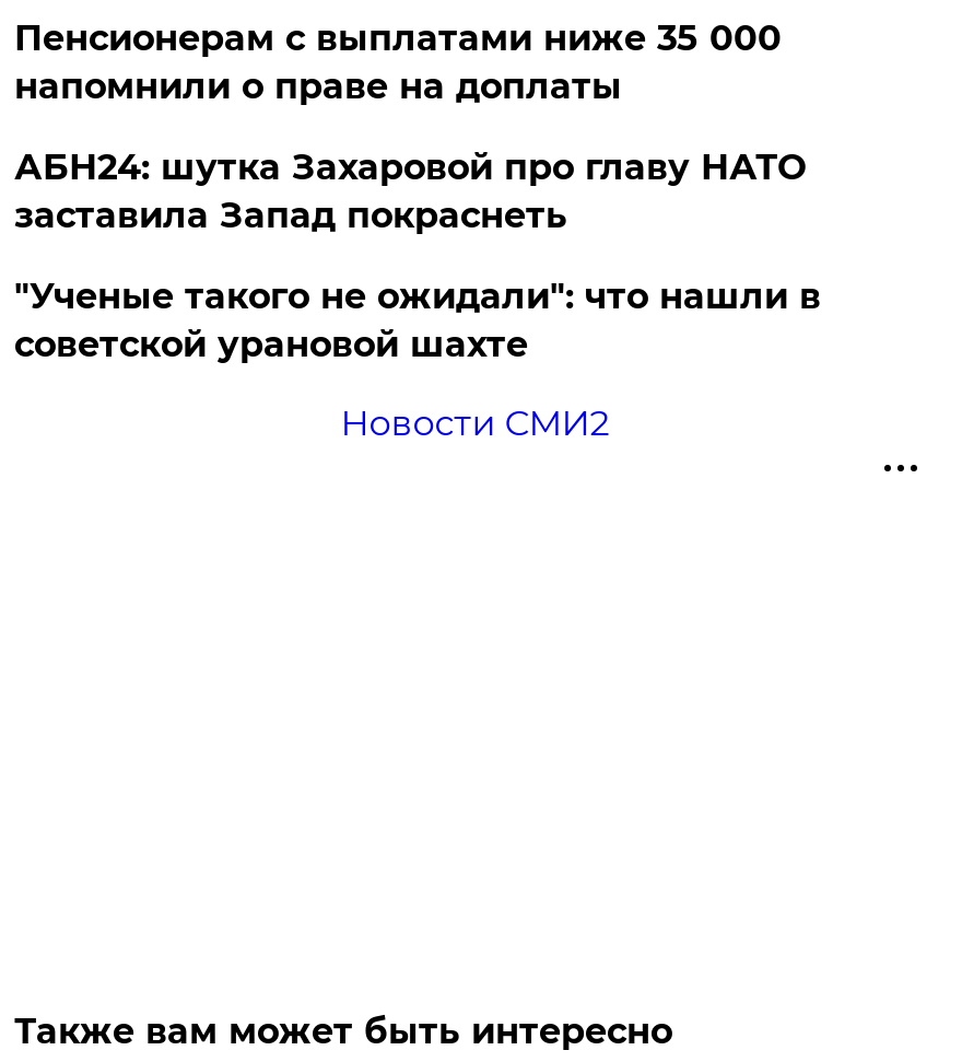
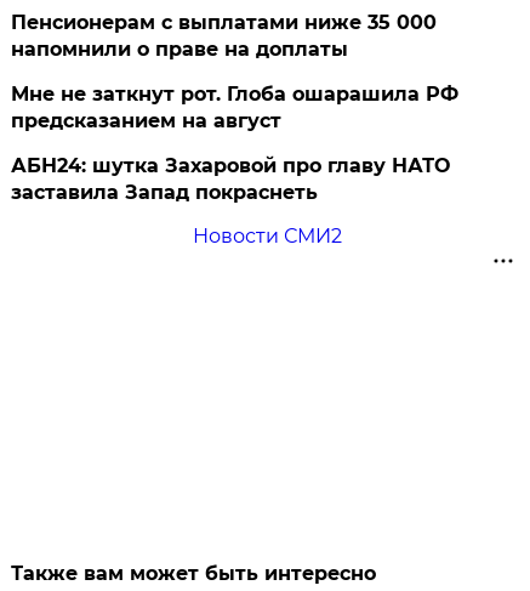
none -> [11,82,459,132] Мне не заткнут рот. Глоба ошарашила РФ | предсказанием на август
moved [14,146,805,236] -> [11,154,450,204]: АБН24: шутка Захаровой про главу НАТО | заставила Запад покраснеть
[14,275,821,365] "Ученые такого не ожидали": что нашли в | советской урановой шахте -> none

